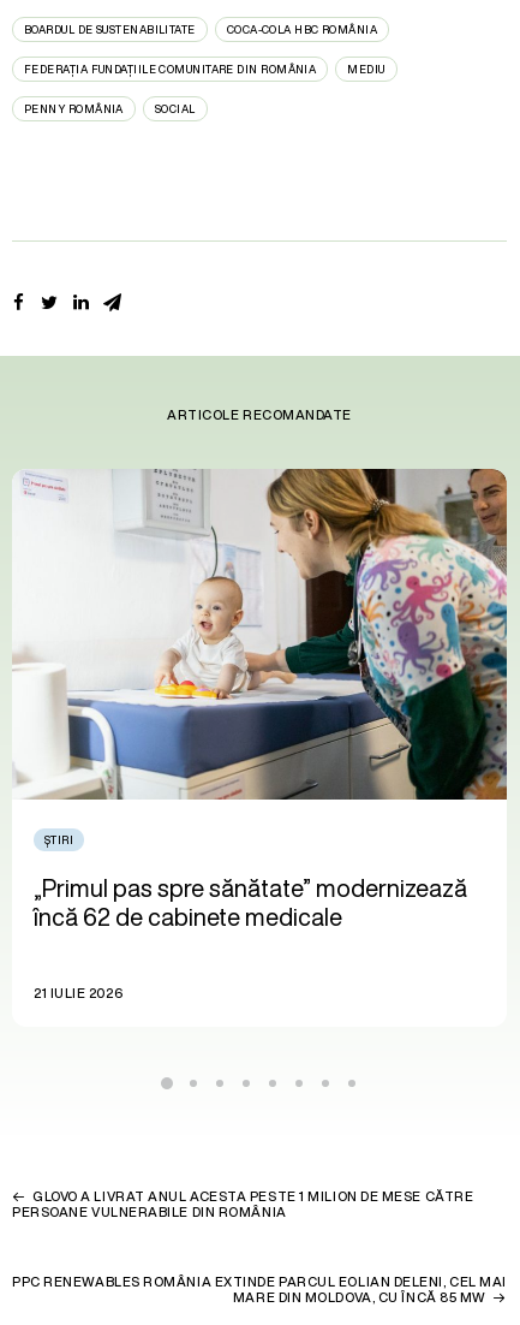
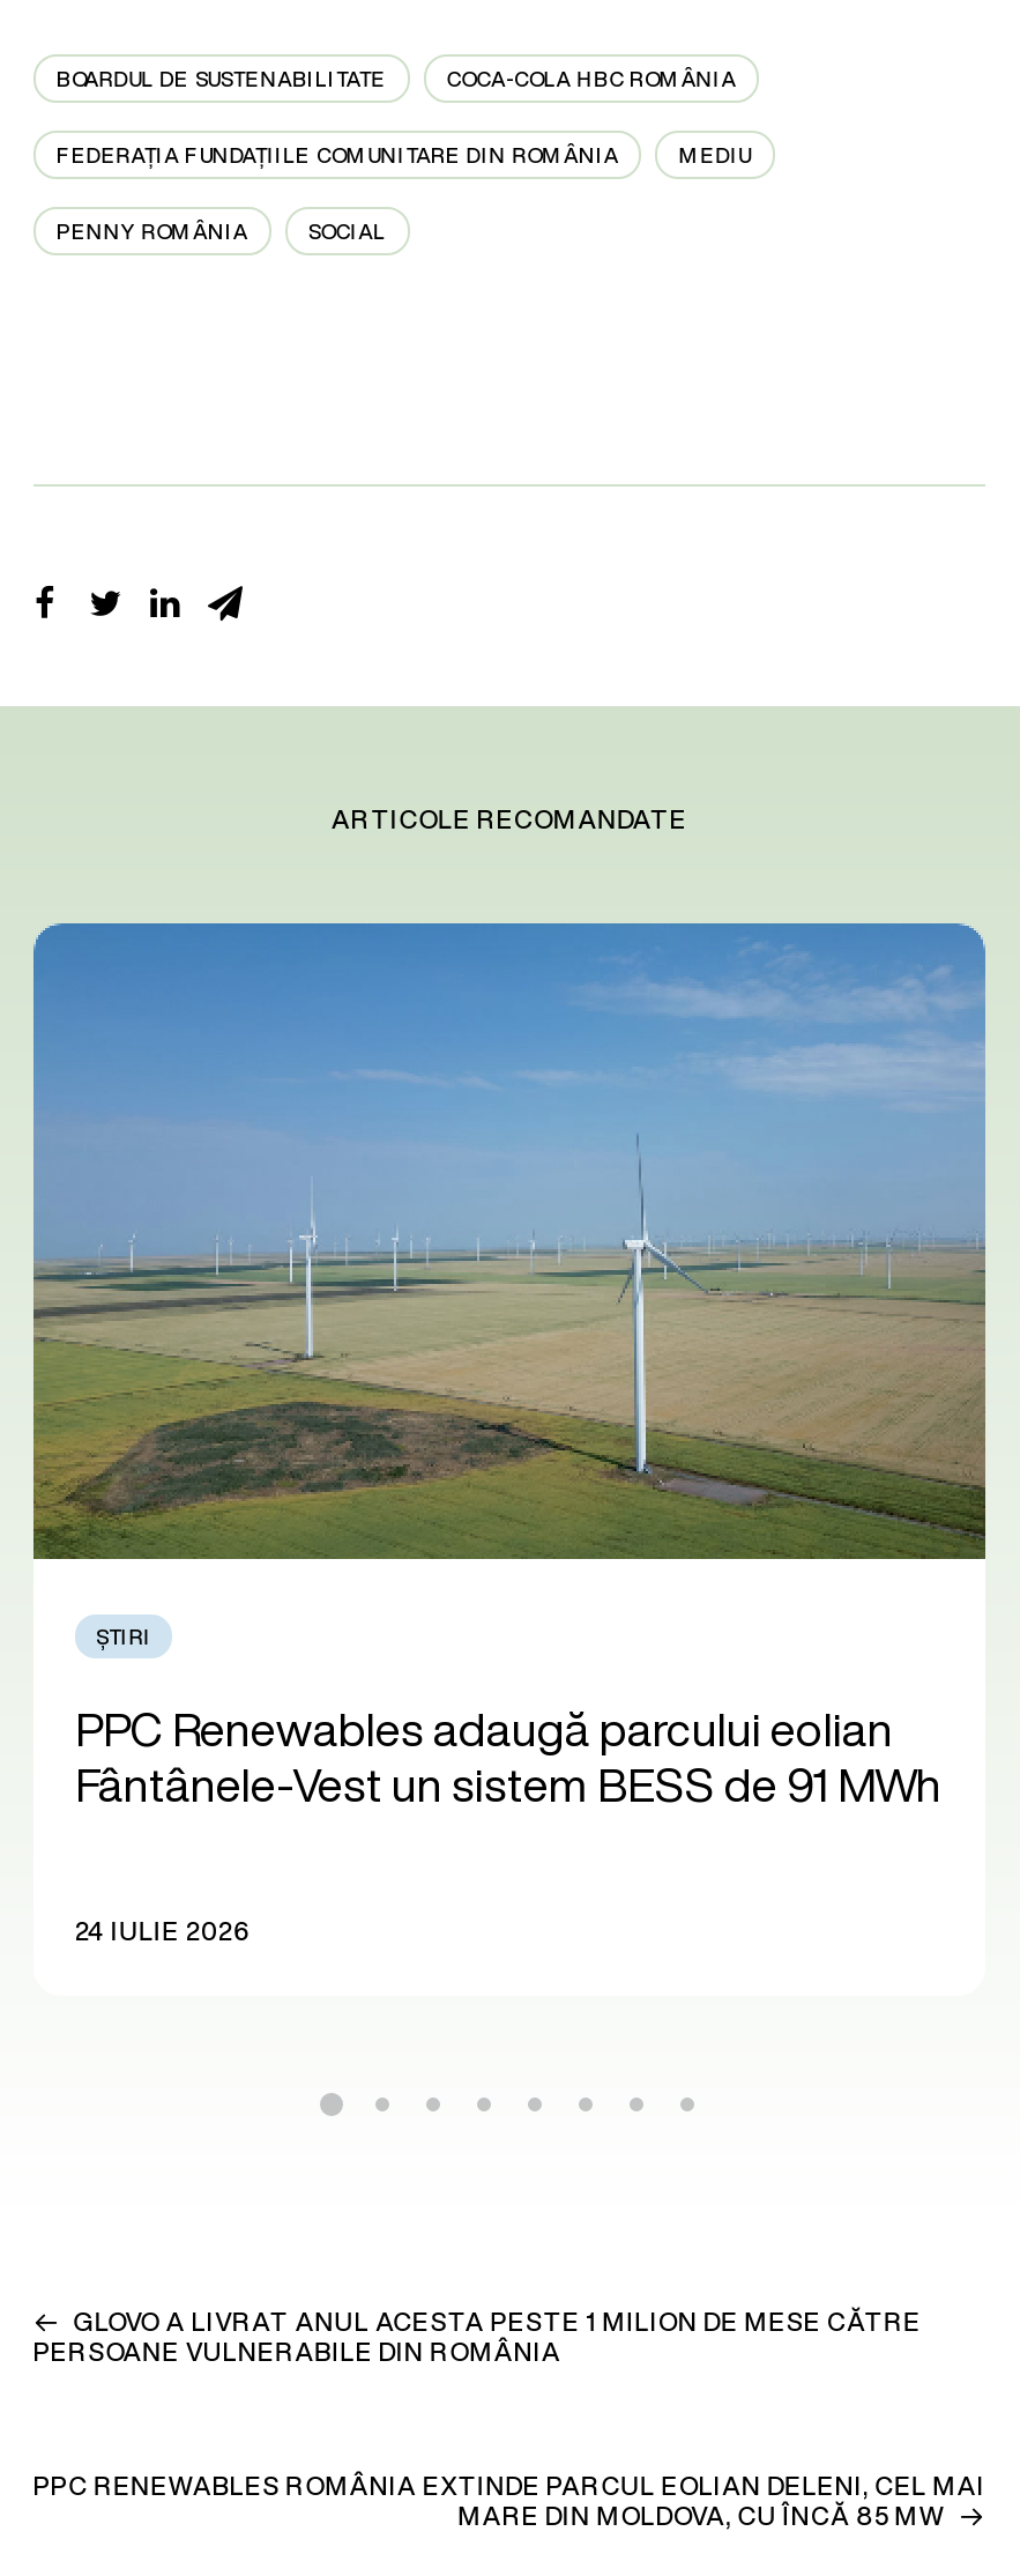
[12,468,508,800] [image] -> [31,921,988,1561] [image]
[34,870,467,934] „Primul pas spre sănătate” modernizează | încă 62 de cabinete medicale -> [75,1695,941,1817] PPC Renewables adaugă parcului eolian | Fântânele-Vest un sistem BESS de 91 MWh
[34,984,123,1003] 21 IULIE 2026 -> [75,1913,251,1950] 24 IULIE 2026

